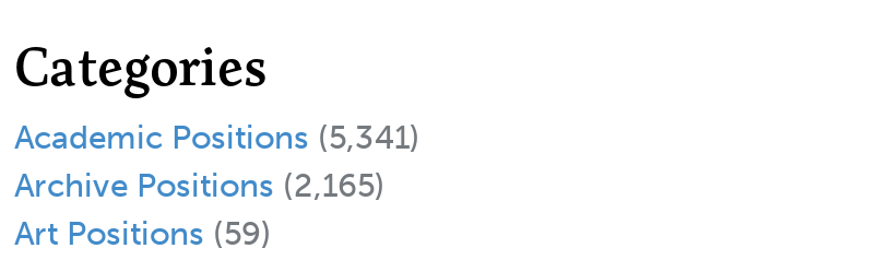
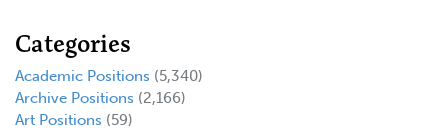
[14,118,420,158] Academic Positions (5,341) -> [15,67,203,85] Academic Positions (5,340)
[14,166,386,206] Archive Positions (2,165) -> [15,89,186,107] Archive Positions (2,166)

